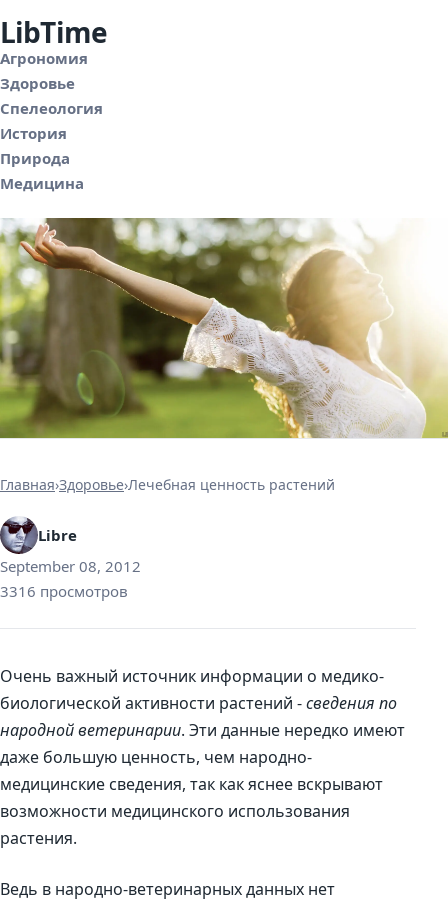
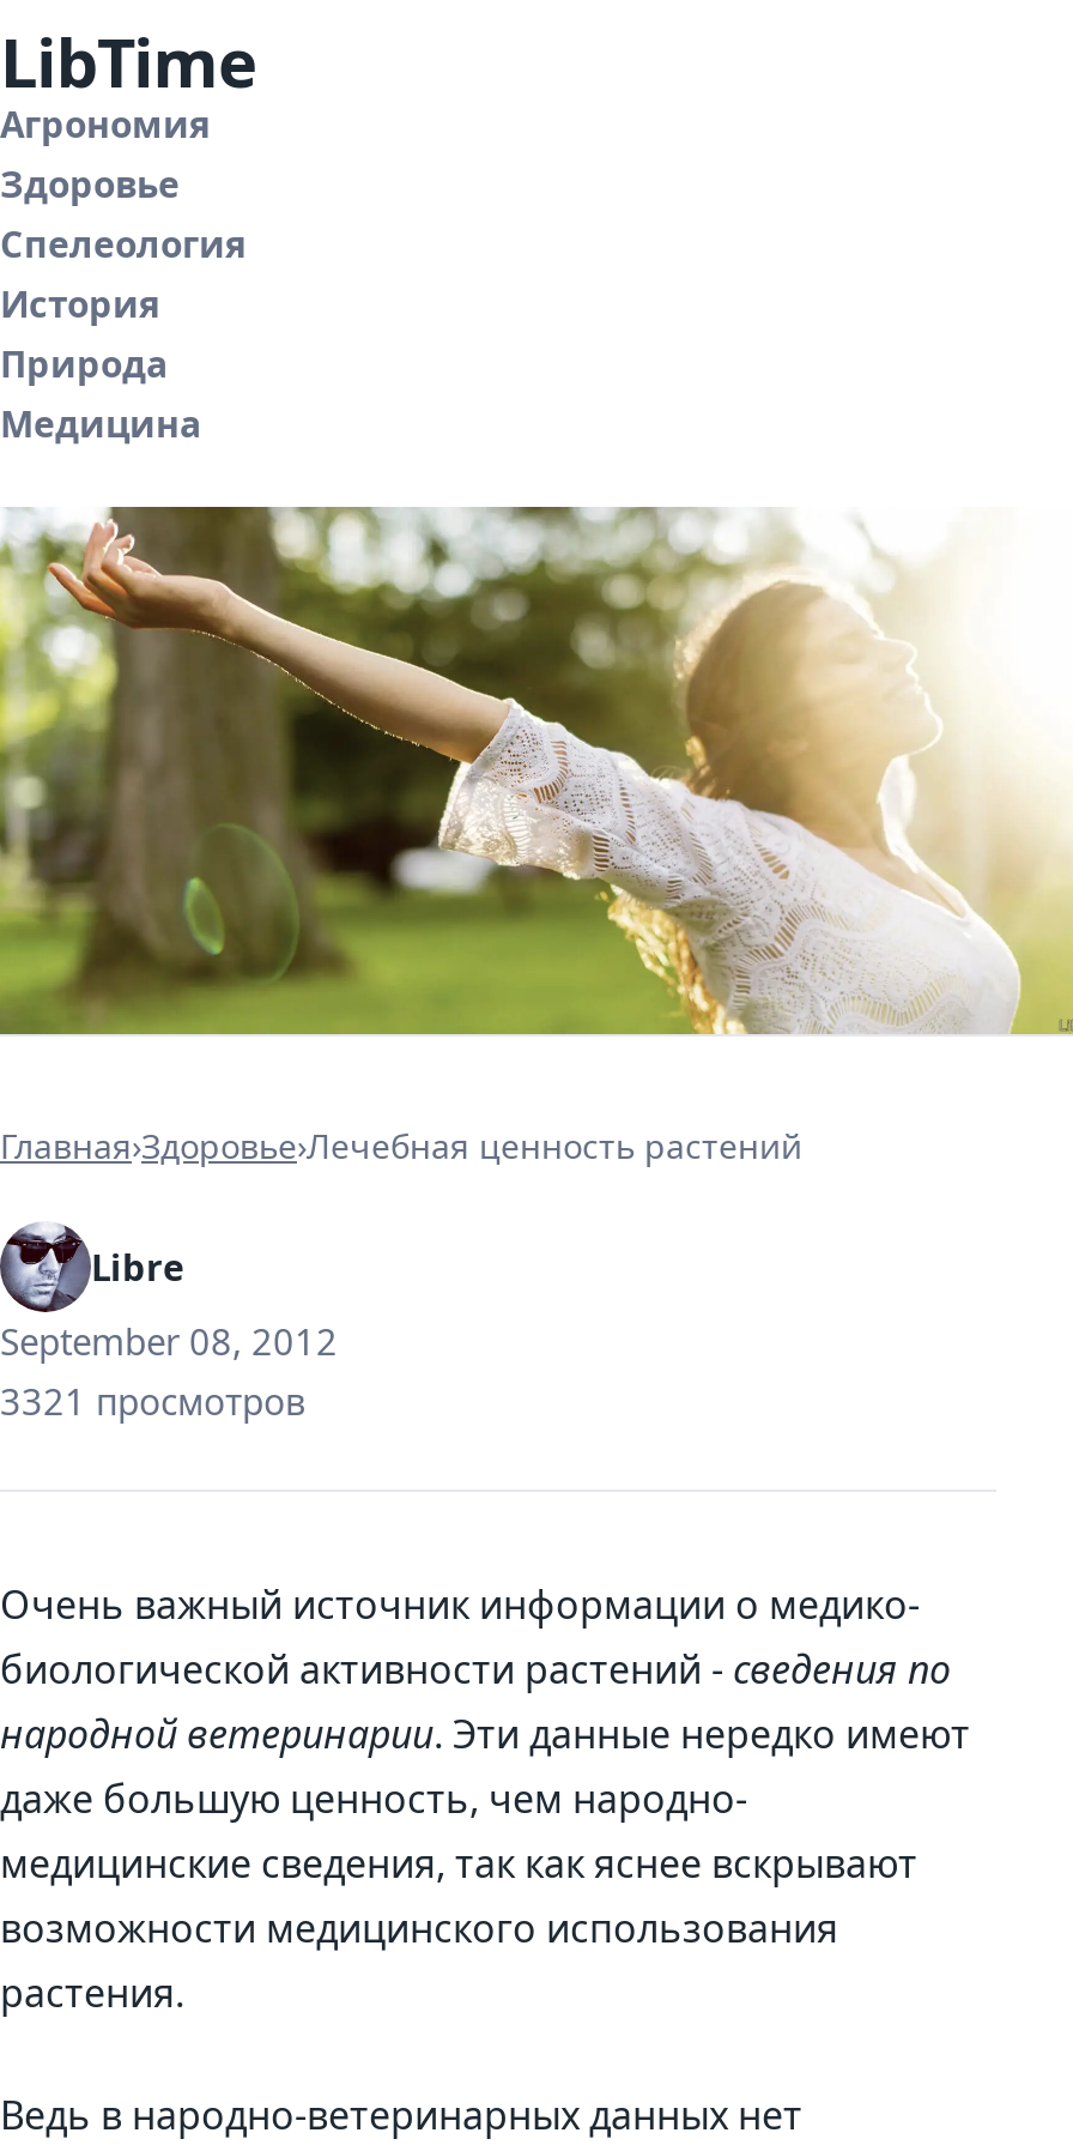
[0,581,128,601] 3316 просмотров -> [0,1377,307,1425] 3321 просмотров

